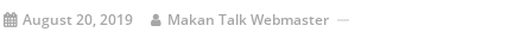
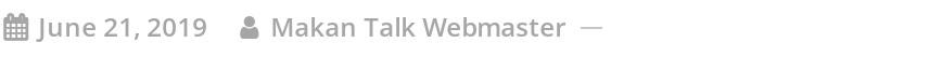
[23,9,329,30] August 20, 2019 Makan Talk Webmaster -> [38,10,566,46] June 21, 2019 Makan Talk Webmaster

